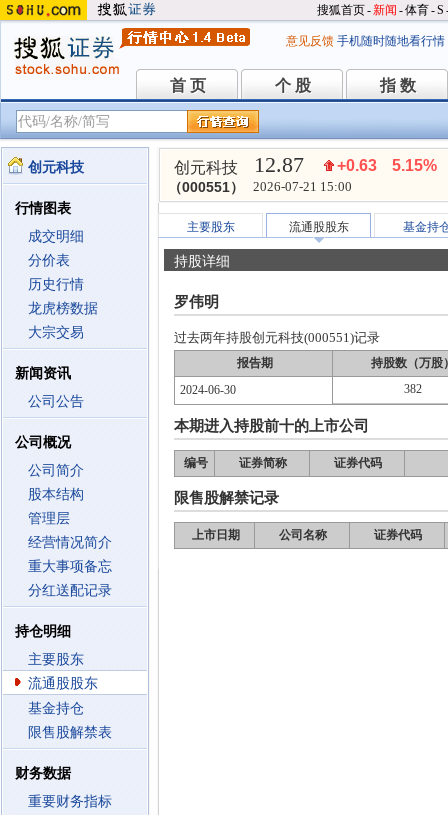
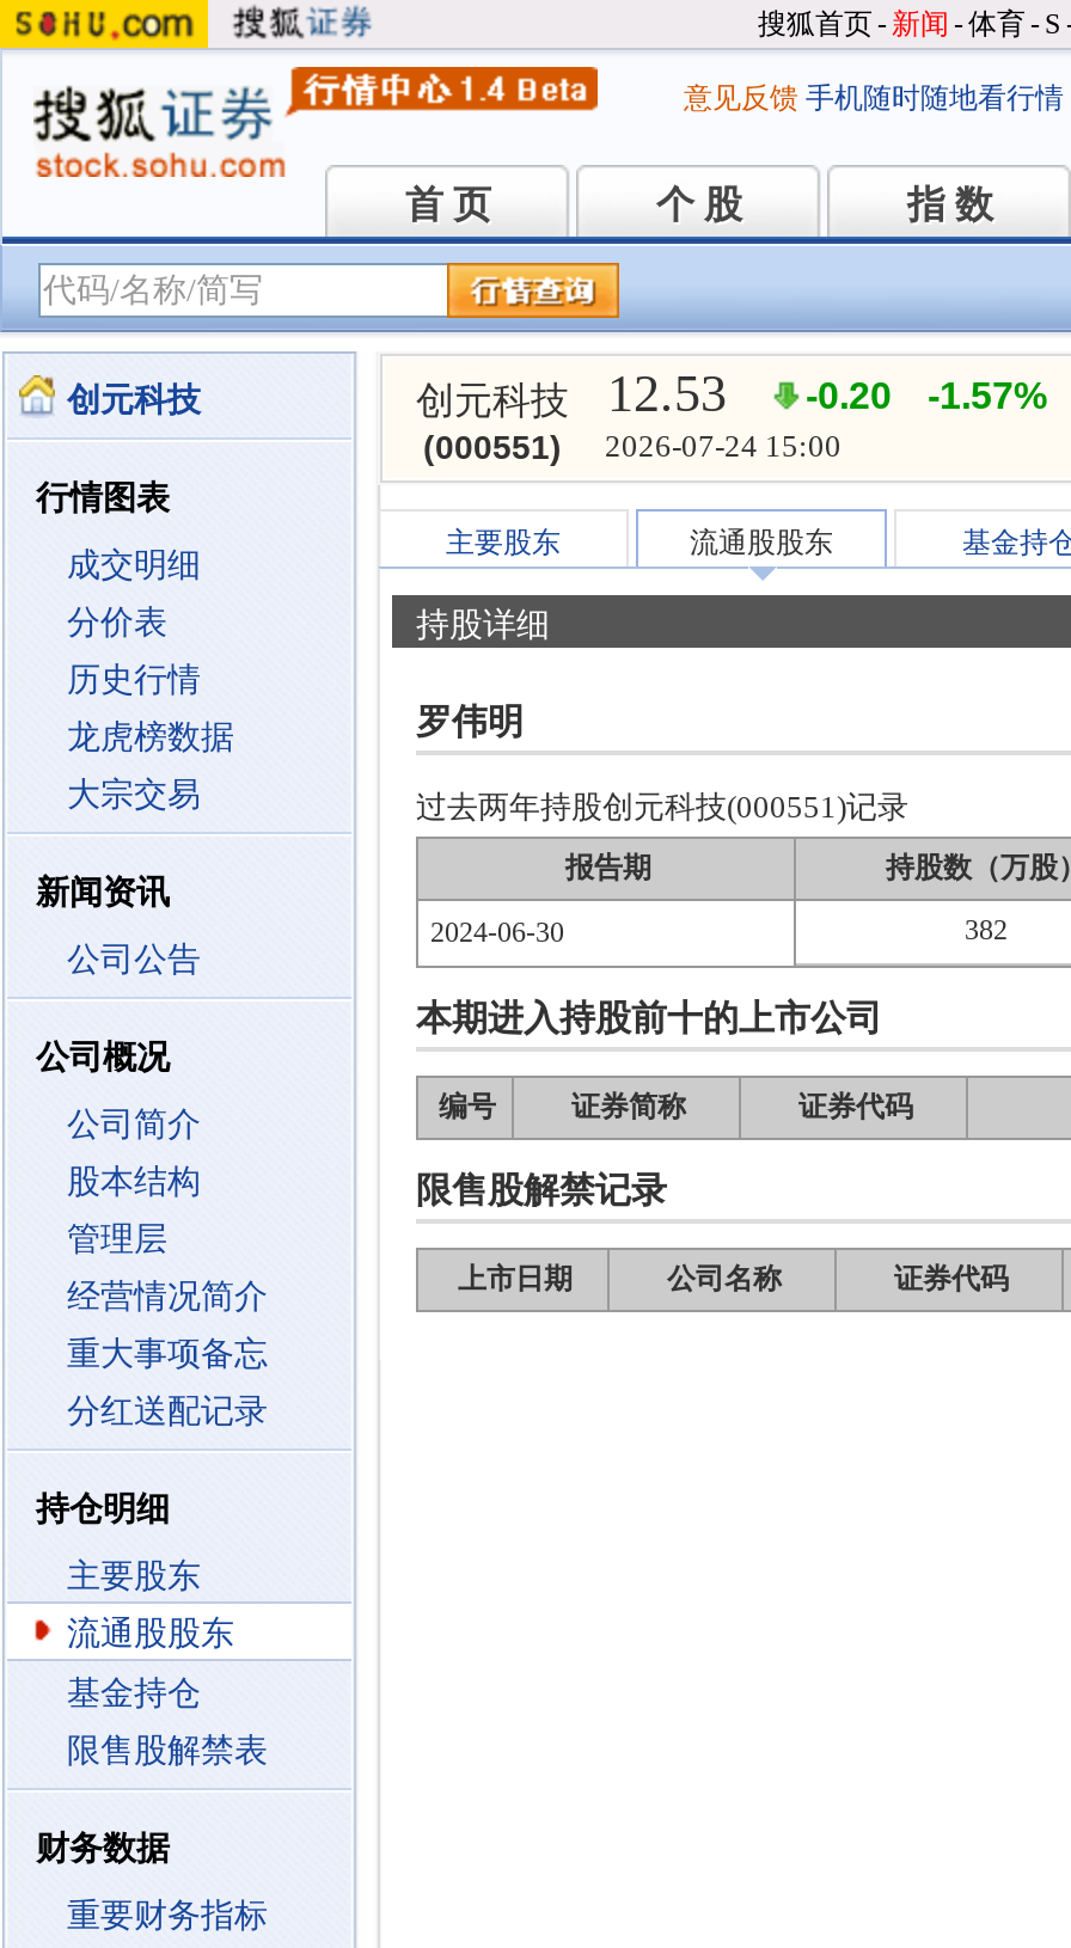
[253,152,437,194] 12.87 | +0.63 | 5.15% | 2026-07-21 15:00 -> [605,363,1047,464] 12.53 | -0.20 | -1.57% | 2026-07-24 15:00
[168,179,244,195] （000551） -> [423,428,562,466] (000551)

